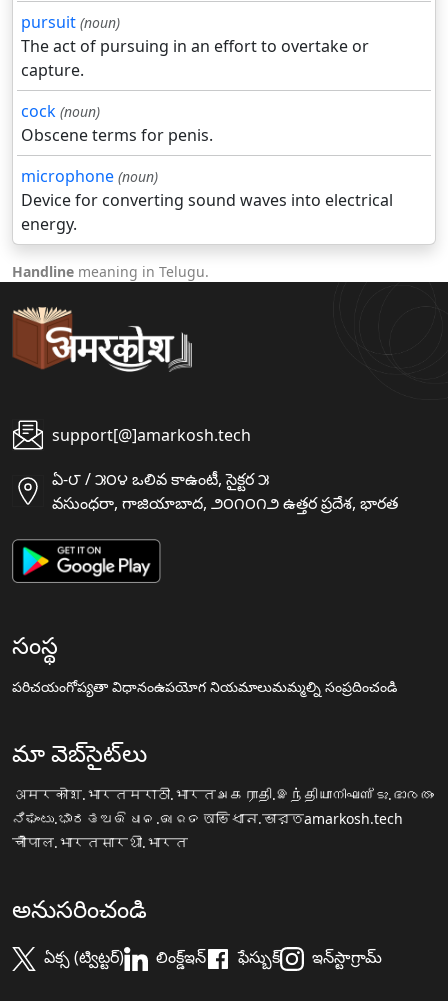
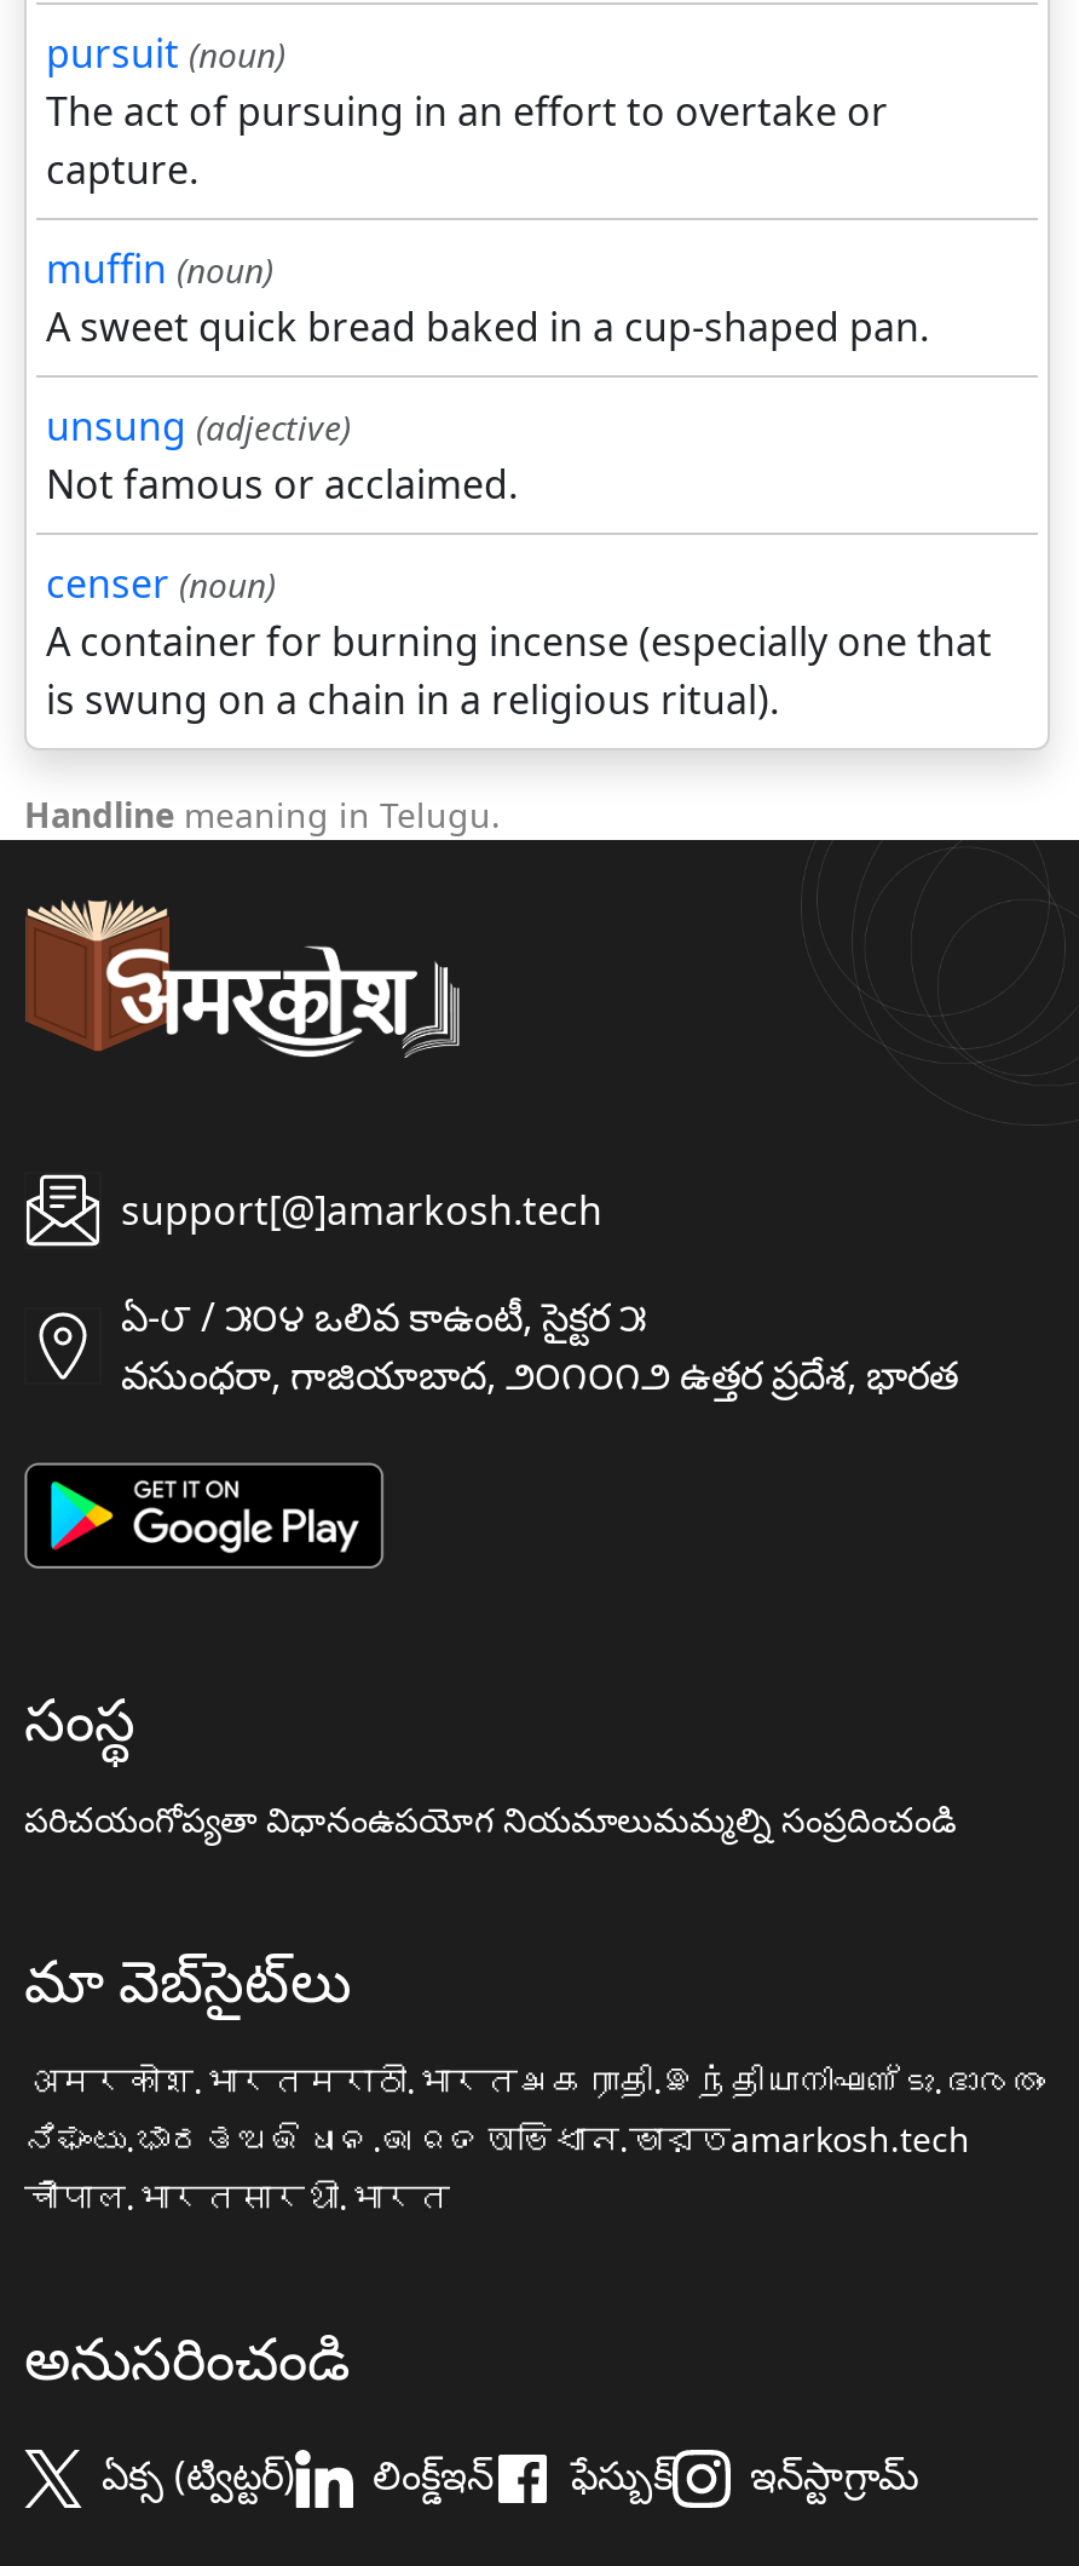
[21,100,393,235] cock (noun) | Obscene terms for penis. | microphone (noun) | Device for converting sound waves into electrical | energy. -> [46,243,992,727] muffin (noun) | A sweet quick bread baked in a cup-shaped pan. | unsung (adjective) | Not famous or acclaimed. | censer (noun) | A container for burning incense (especially one that | is swung on a chain in a religious ritual).

